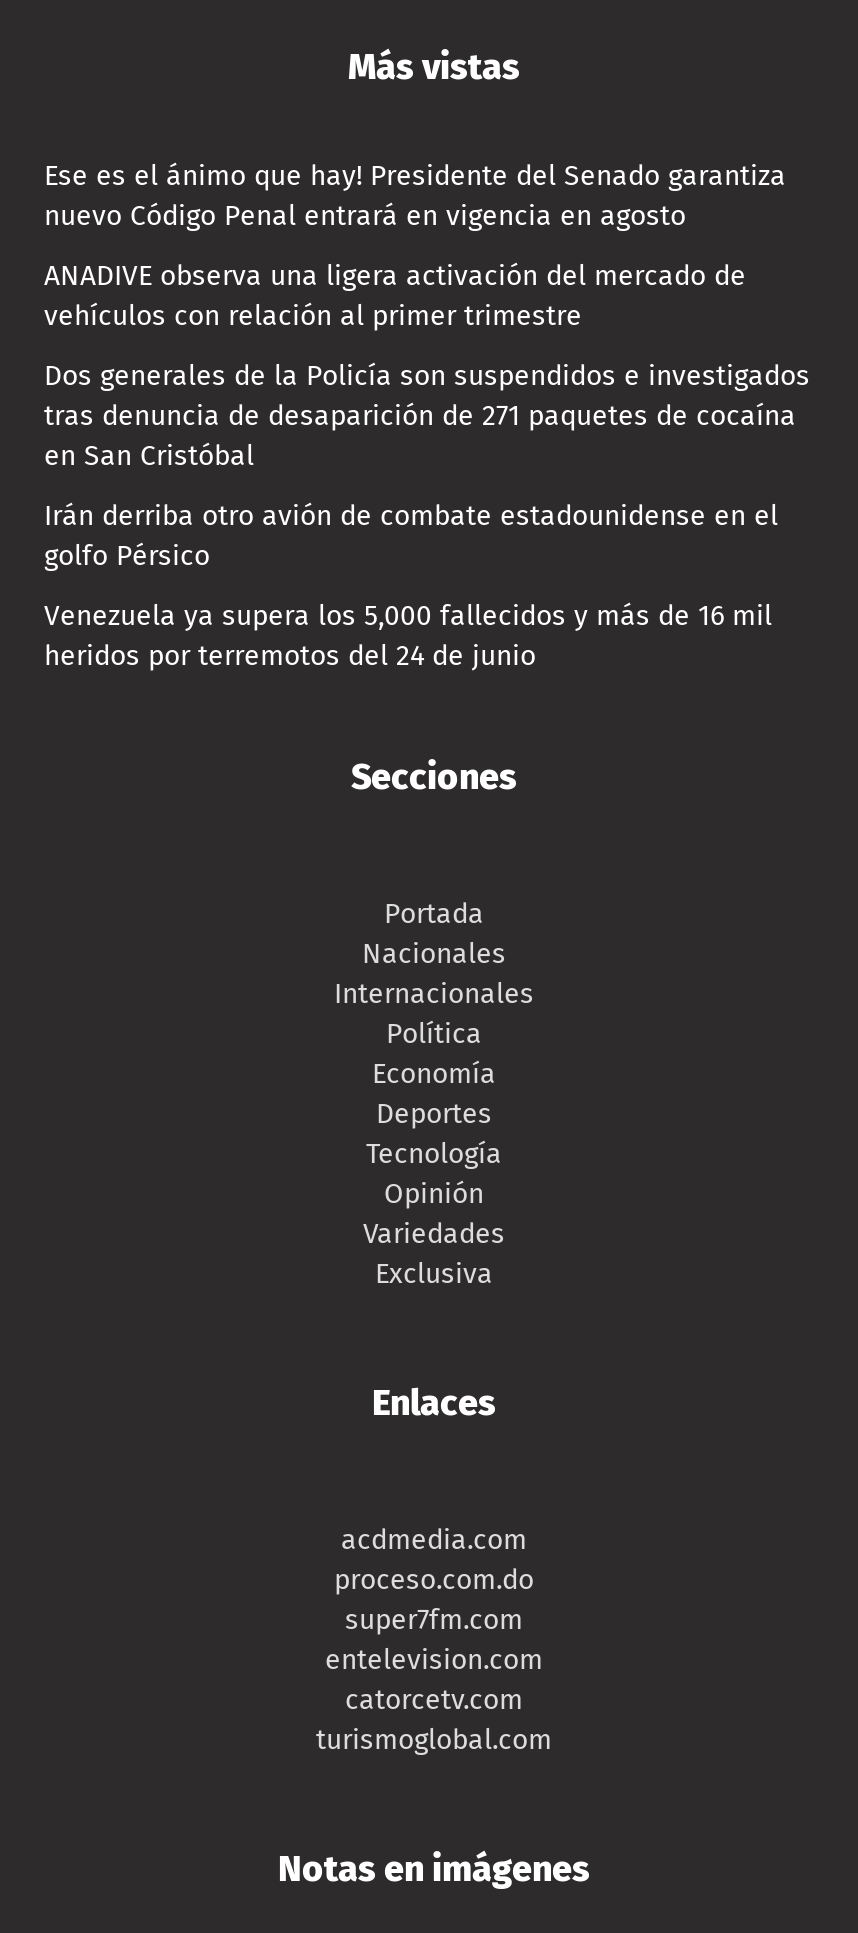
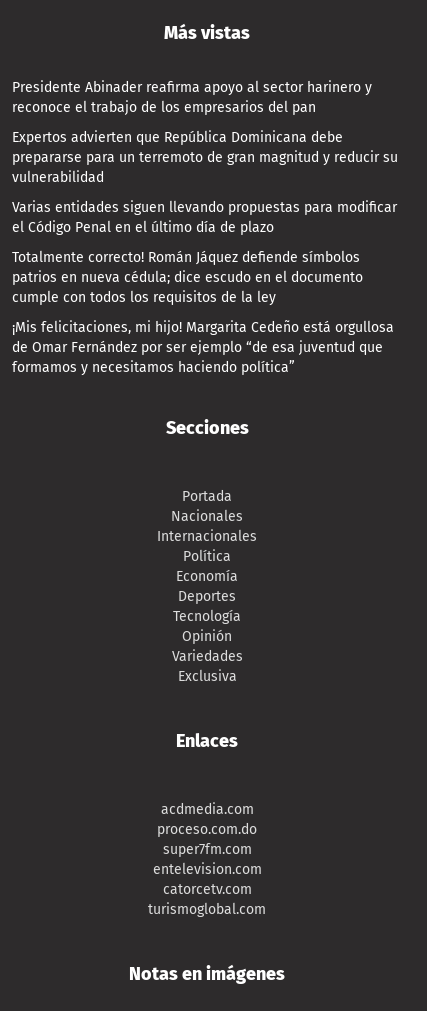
[44,160,786,234] Ese es el ánimo que hay! Presidente del Senado garantiza | nuevo Código Penal entrará en vigencia en agosto -> [12,79,372,116] Presidente Abinader reafirma apoyo al sector harinero y | reconoce el trabajo de los empresarios del pan
[44,260,746,334] ANADIVE observa una ligera activación del mercado de | vehículos con relación al primer trimestre -> [12,129,398,186] Expertos advierten que República Dominicana debe | prepararse para un terremoto de gran magnitud y reducir su | vulnerabilidad
[44,360,810,474] Dos generales de la Policía son suspendidos e investigados | tras denuncia de desaparición de 271 paquetes de cocaína | en San Cristóbal -> [12,199,397,236] Varias entidades siguen llevando propuestas para modificar | el Código Penal en el último día de plazo
[44,500,778,574] Irán derriba otro avión de combate estadounidense en el | golfo Pérsico -> [12,249,363,306] Totalmente correcto! Román Jáquez defiende símbolos | patrios en nueva cédula; dice escudo en el documento | cumple con todos los requisitos de la ley
[44,600,772,674] Venezuela ya supera los 5,000 fallecidos y más de 16 mil | heridos por terremotos del 24 de junio -> [12,319,394,376] ¡Mis felicitaciones, mi hijo! Margarita Cedeño está orgullosa | de Omar Fernández por ser ejemplo “de esa juventud que | formamos y necesitamos haciendo política”

